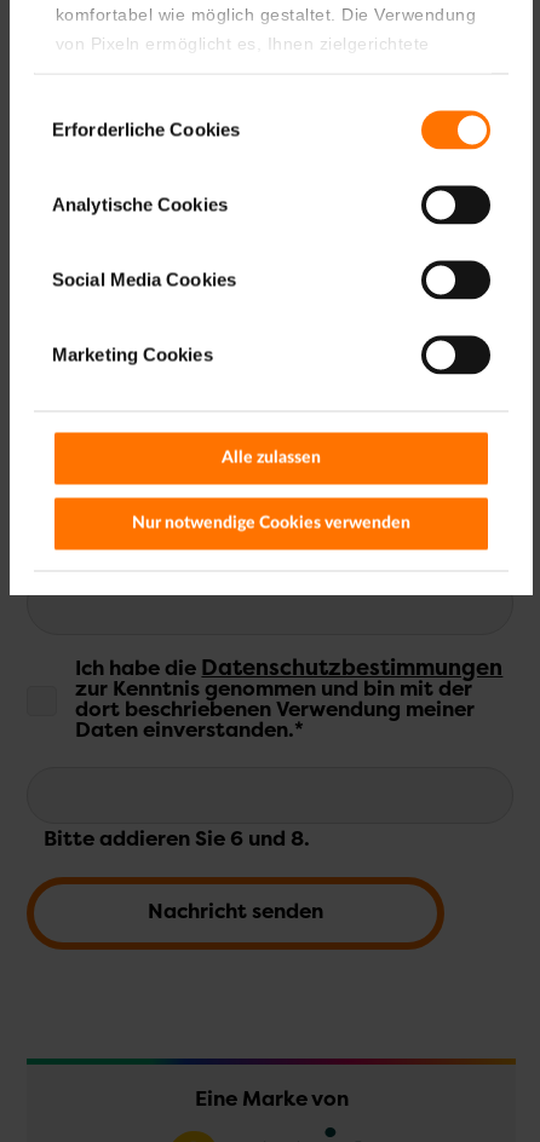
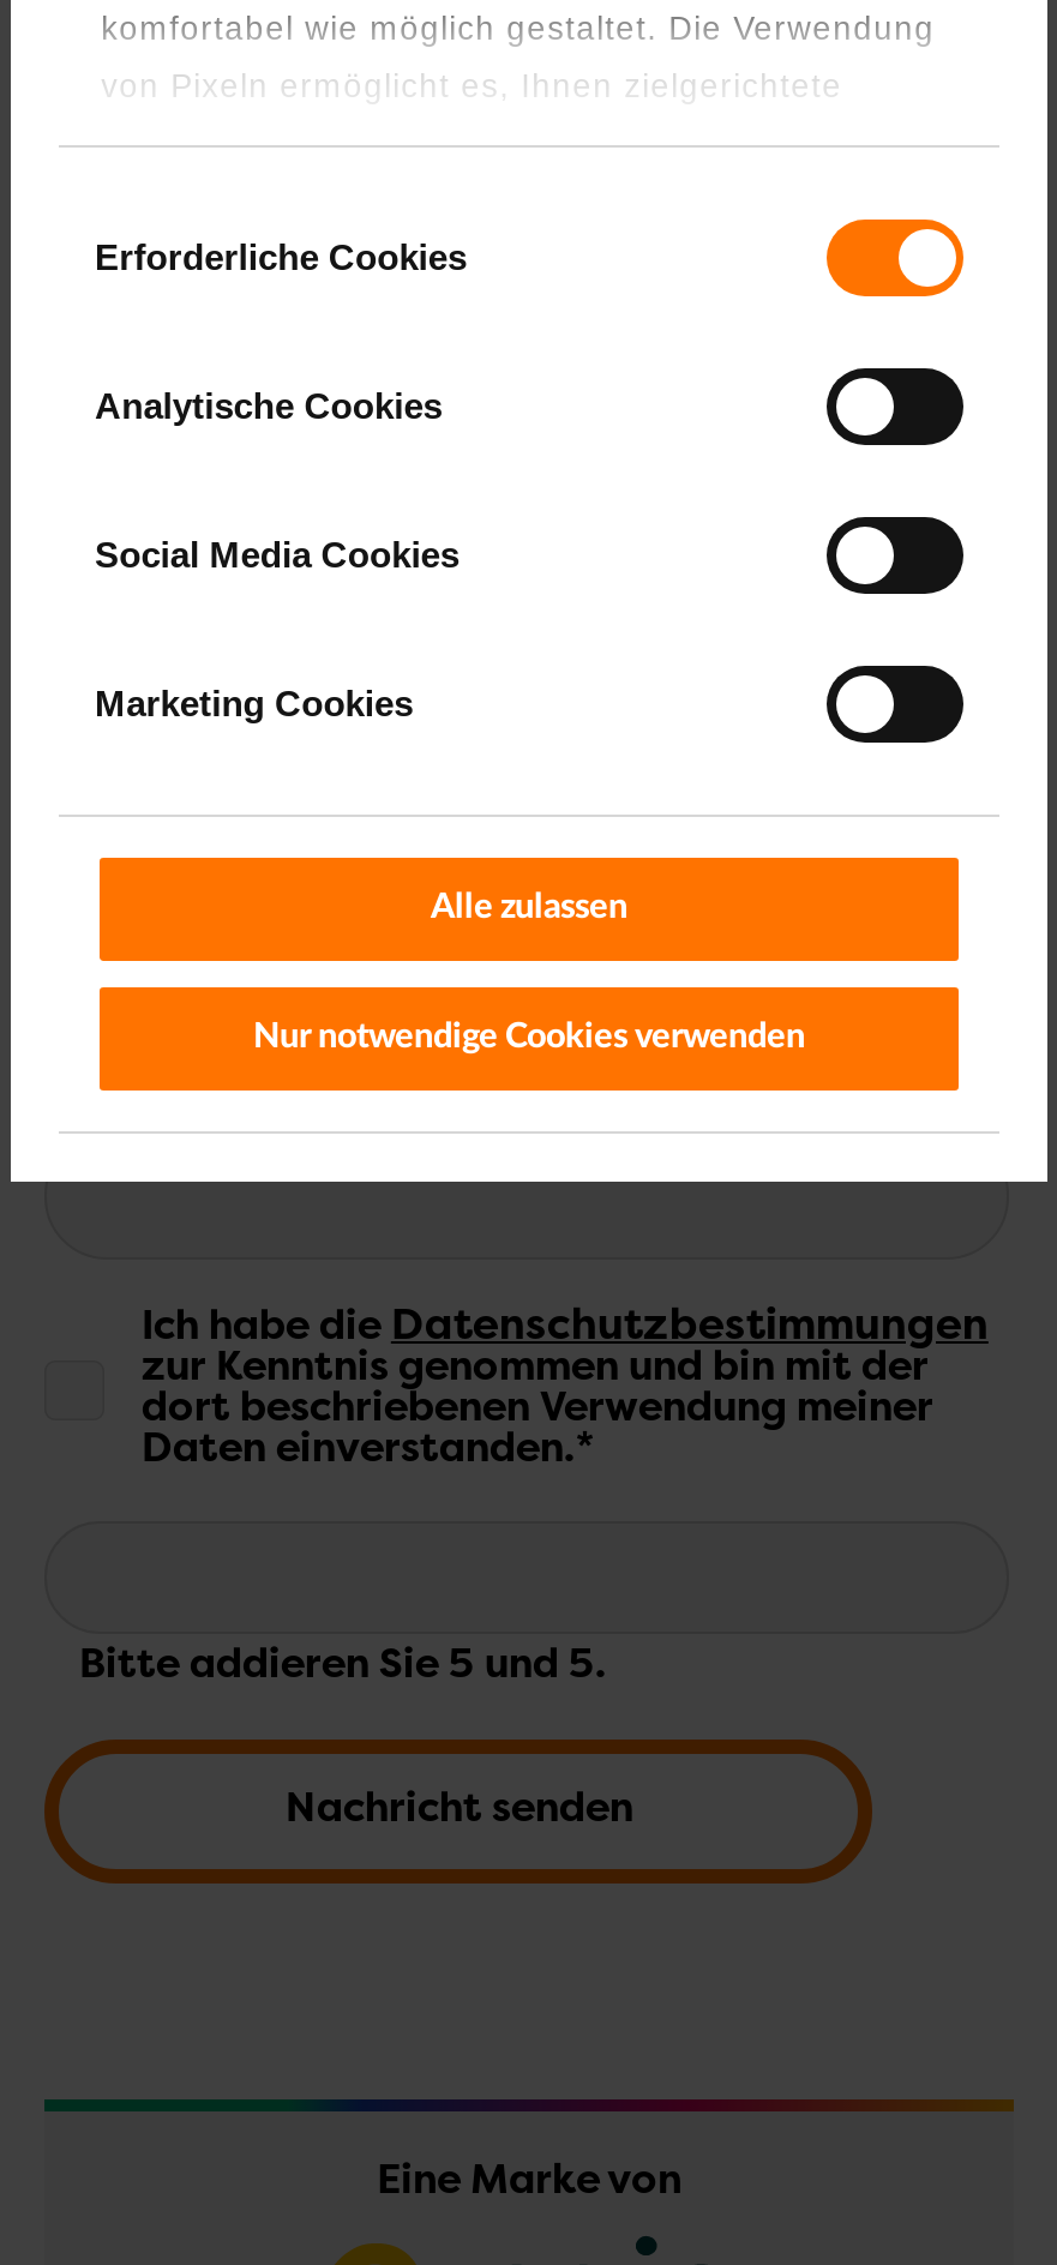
[44,831,310,850] Bitte addieren Sie 6 und 8. -> [79,1648,607,1687] Bitte addieren Sie 5 und 5.

